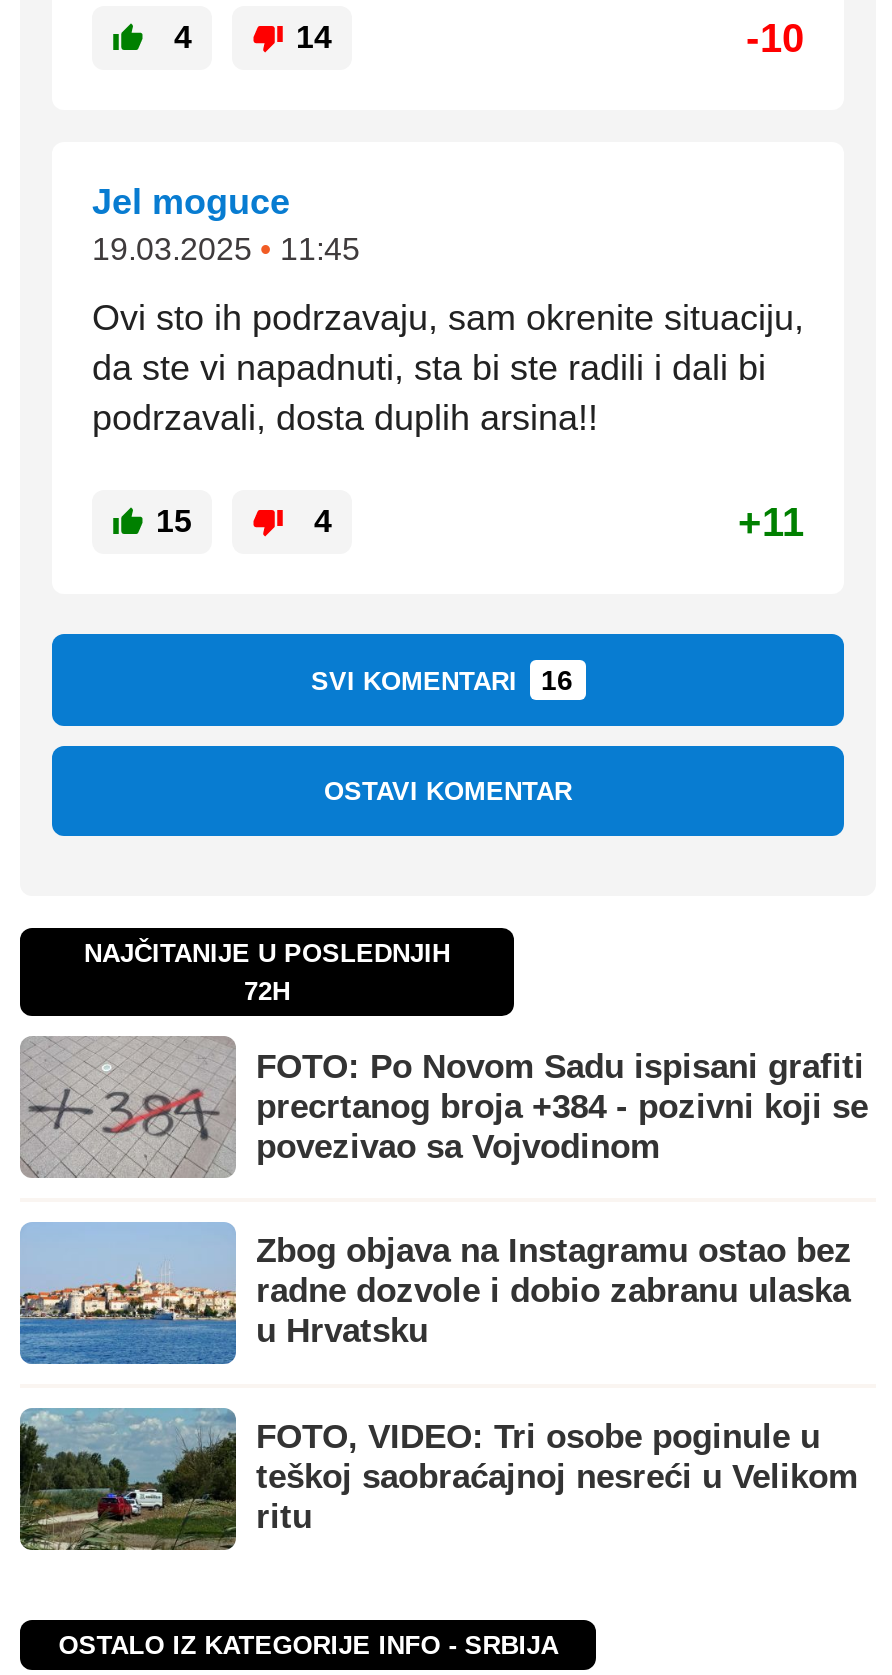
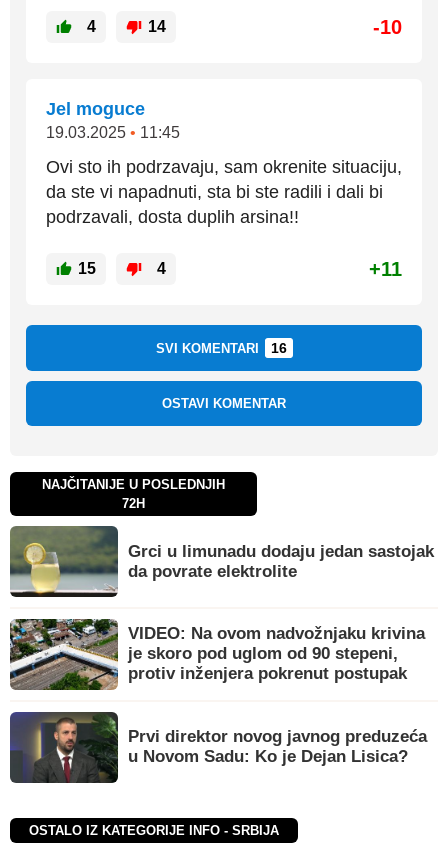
[22,1038,868,1176] [image] | FOTO: Po Novom Sadu ispisani grafiti | precrtanog broja +384 - pozivni koji se | povezivao sa Vojvodinom -> [10,526,434,597] [image] | Grci u limunadu dodaju jedan sastojak | da povrate elektrolite
[18,1222,852,1366] [image] | Zbog objava na Instagramu ostao bez | radne dozvole i dobio zabranu ulaska | u Hrvatsku -> [9,618,425,691] [image] | VIDEO: Na ovom nadvožnjaku krivina | je skoro pod uglom od 90 stepeni, | protiv inženjera pokrenut postupak
[18,1406,858,1550] [image] | FOTO, VIDEO: Tri osobe poginule u | teškoj saobraćajnoj nesreći u Velikom | ritu -> [9,711,427,783] [image] | Prvi direktor novog javnog preduzeća | u Novom Sadu: Ko je Dejan Lisica?

